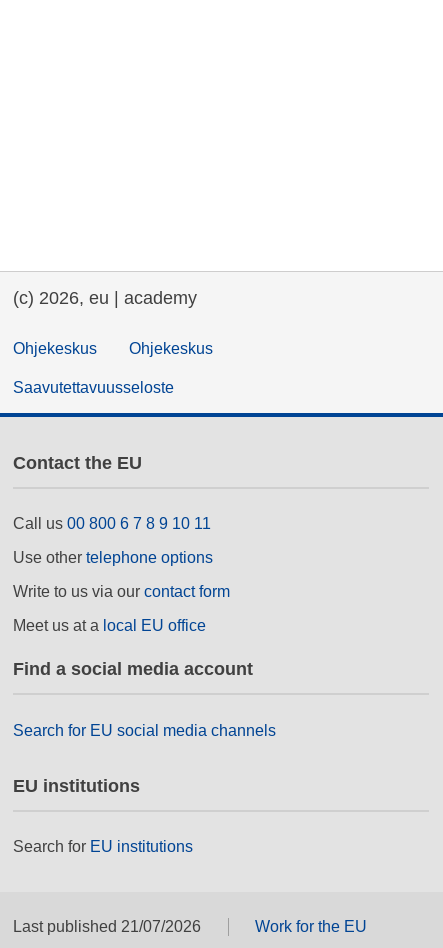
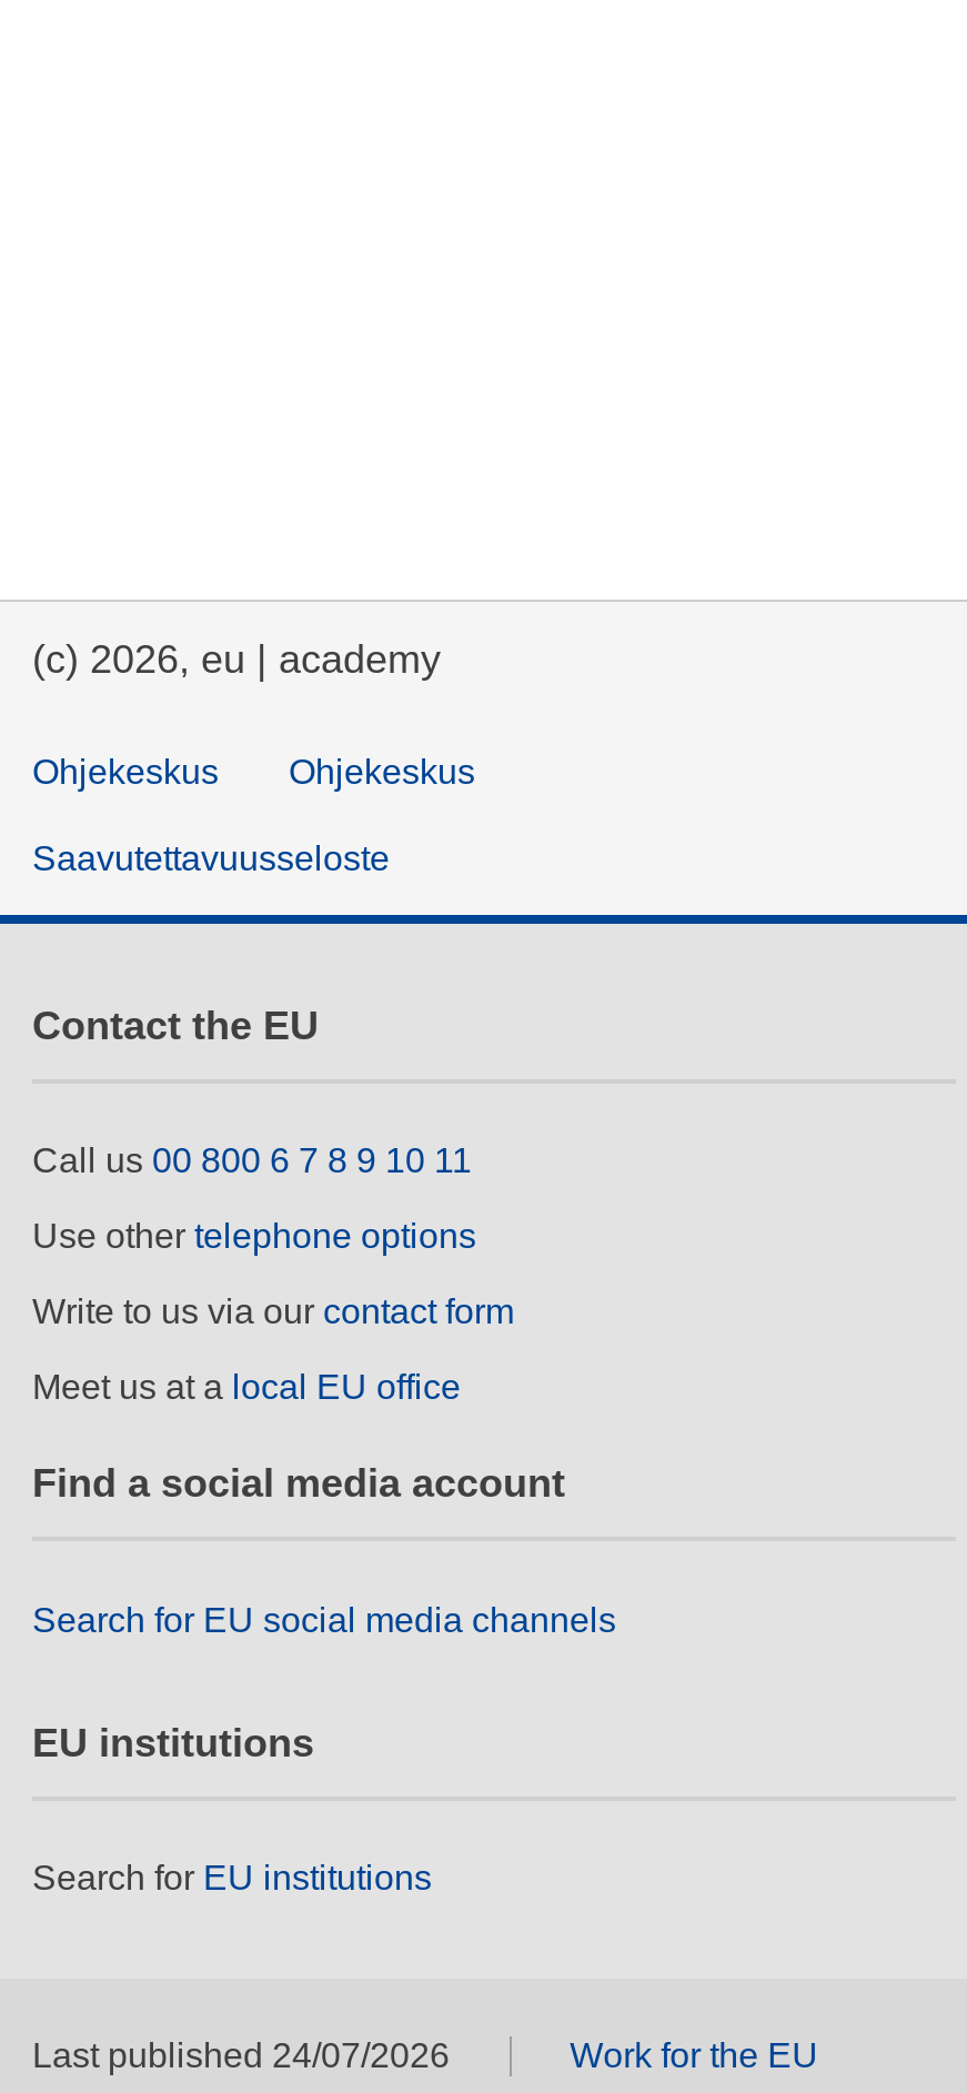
[13,918,201,935] Last published 21/07/2026 -> [32,2037,450,2075] Last published 24/07/2026

